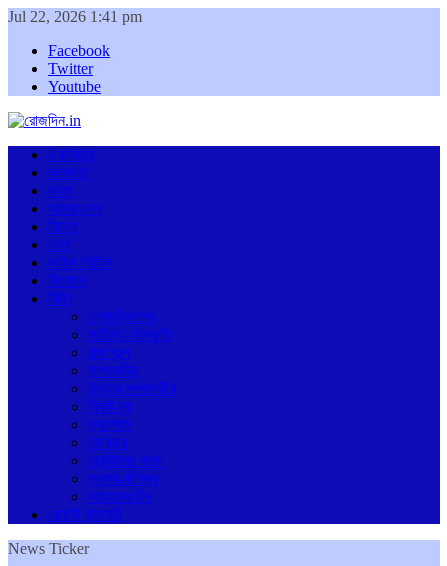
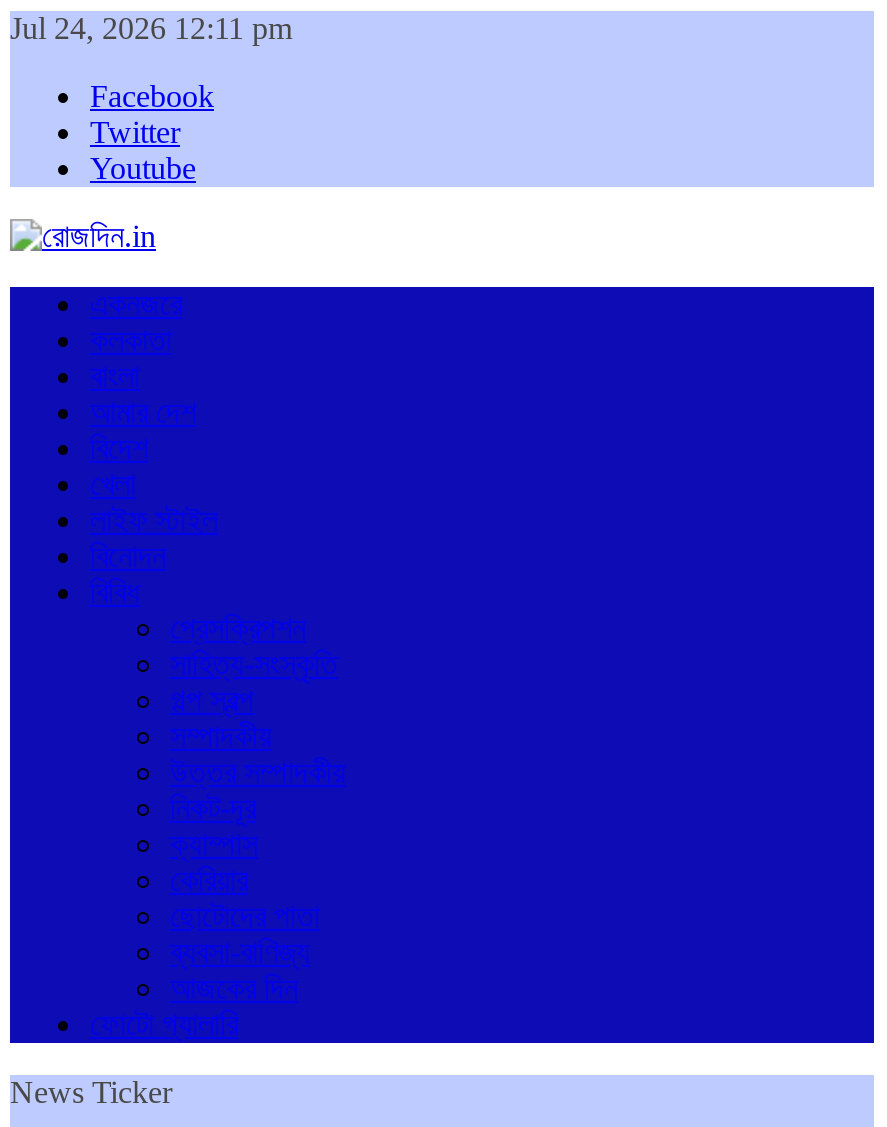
[8,8,142,25] Jul 22, 2026 1:41 pm -> [10,11,292,45] Jul 24, 2026 12:11 pm

